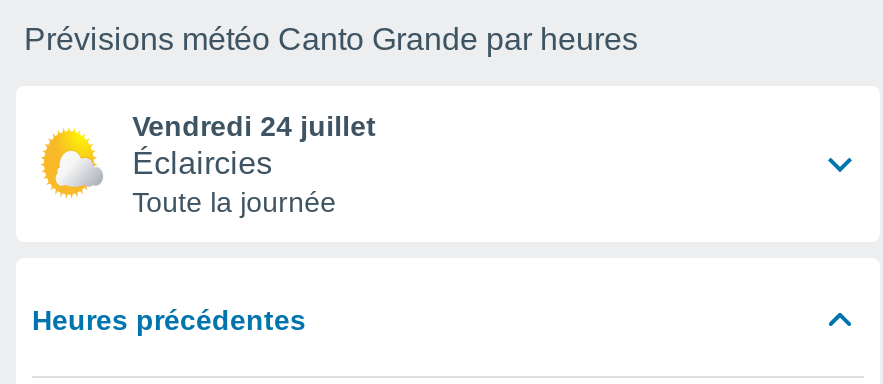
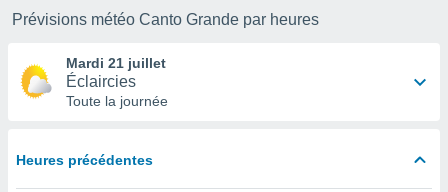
[132,110,376,142] Vendredi 24 juillet -> [66,55,166,71] Mardi 21 juillet

